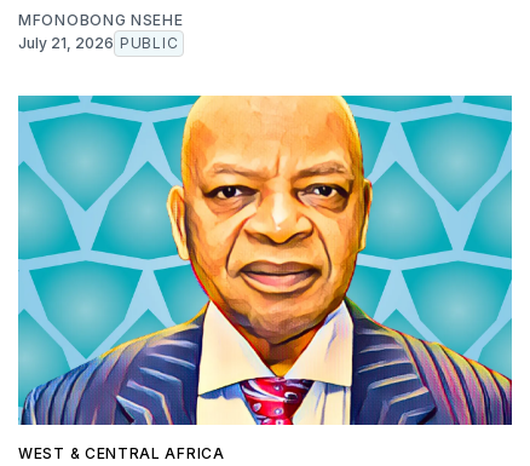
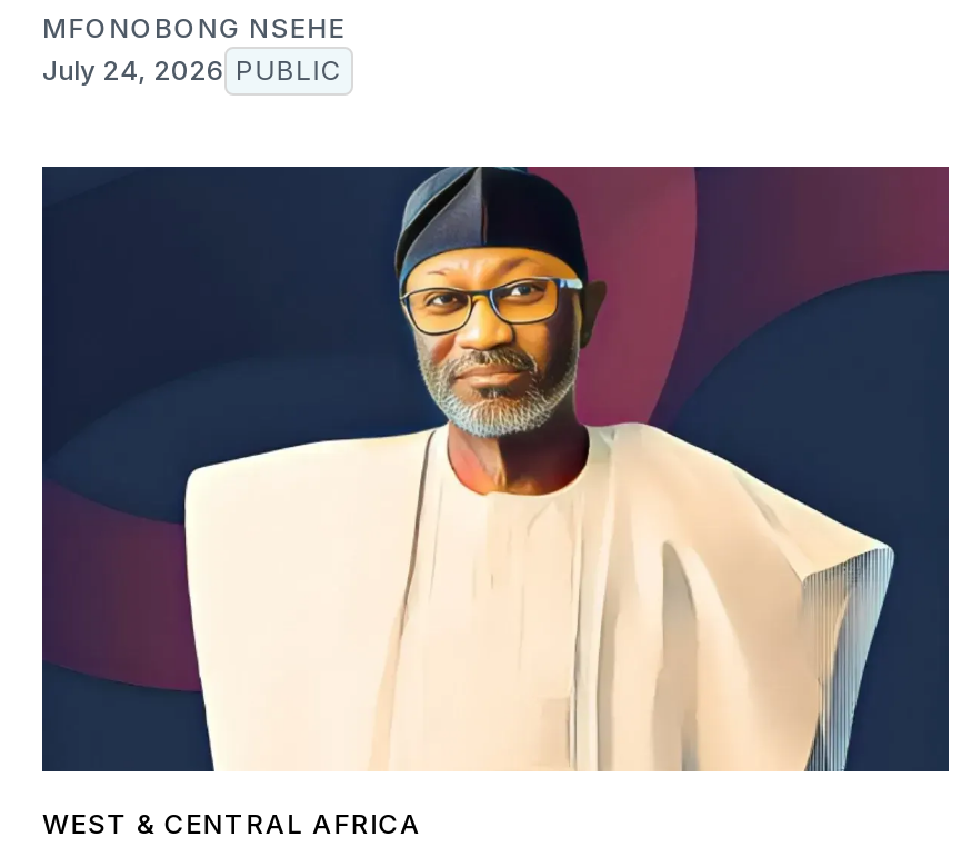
[18,34,178,52] July 21, 2026 PUBLIC -> [42,54,343,87] July 24, 2026 PUBLIC
[17,94,513,426] [image] -> [40,165,951,774] [image]

